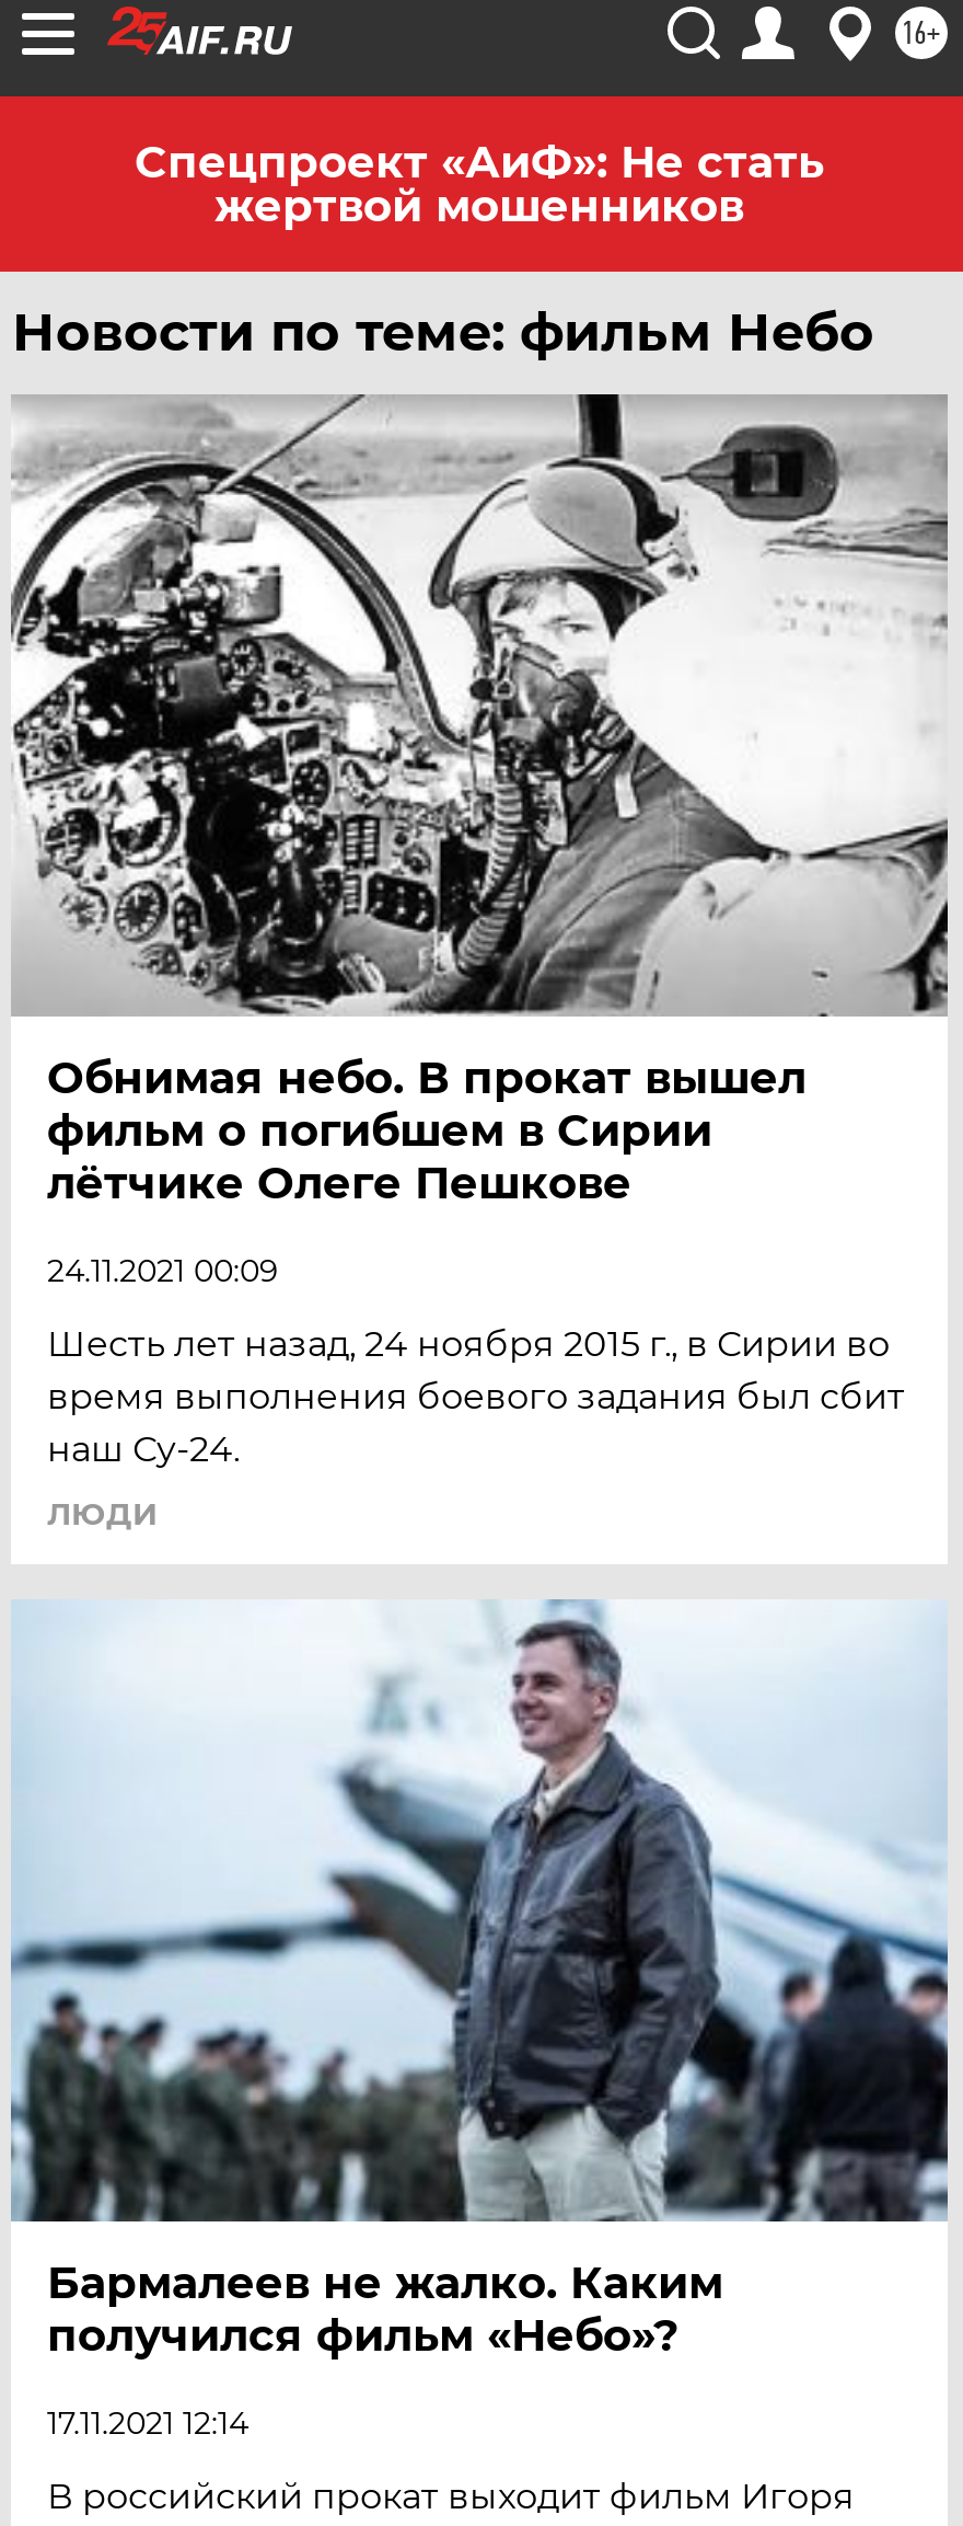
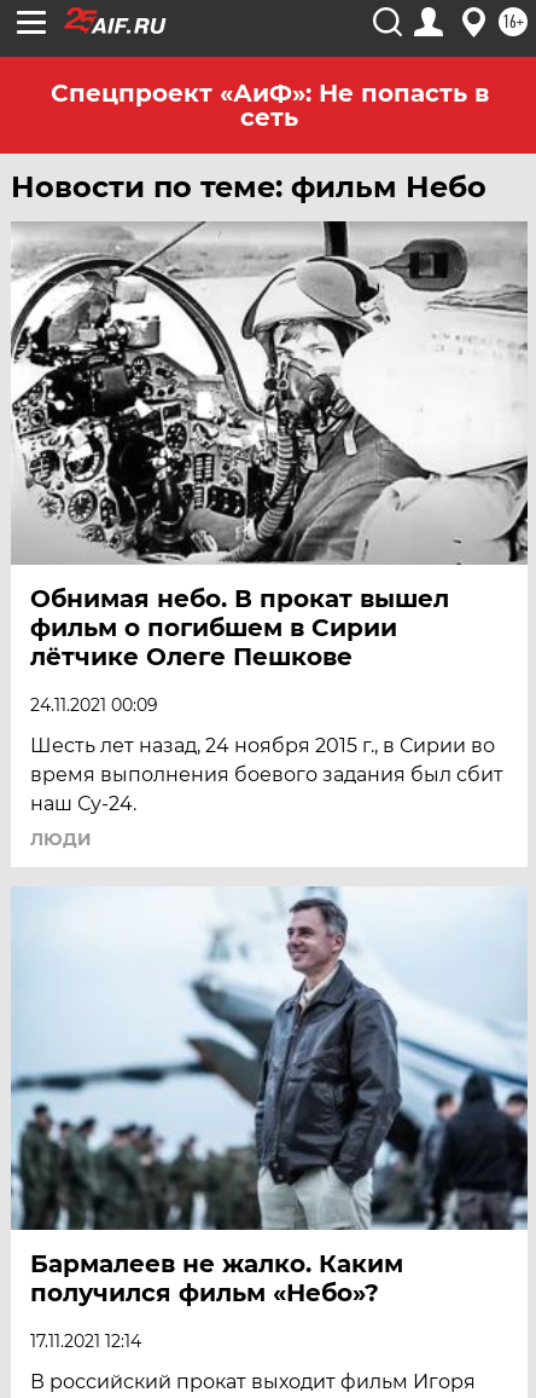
[135,136,824,232] Спецпроект «АиФ»: Не стать | жертвой мошенников -> [50,79,488,132] Спецпроект «АиФ»: Не попасть в | сеть

